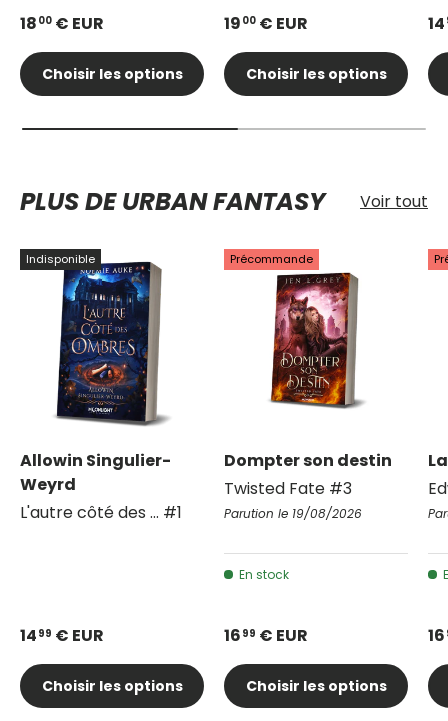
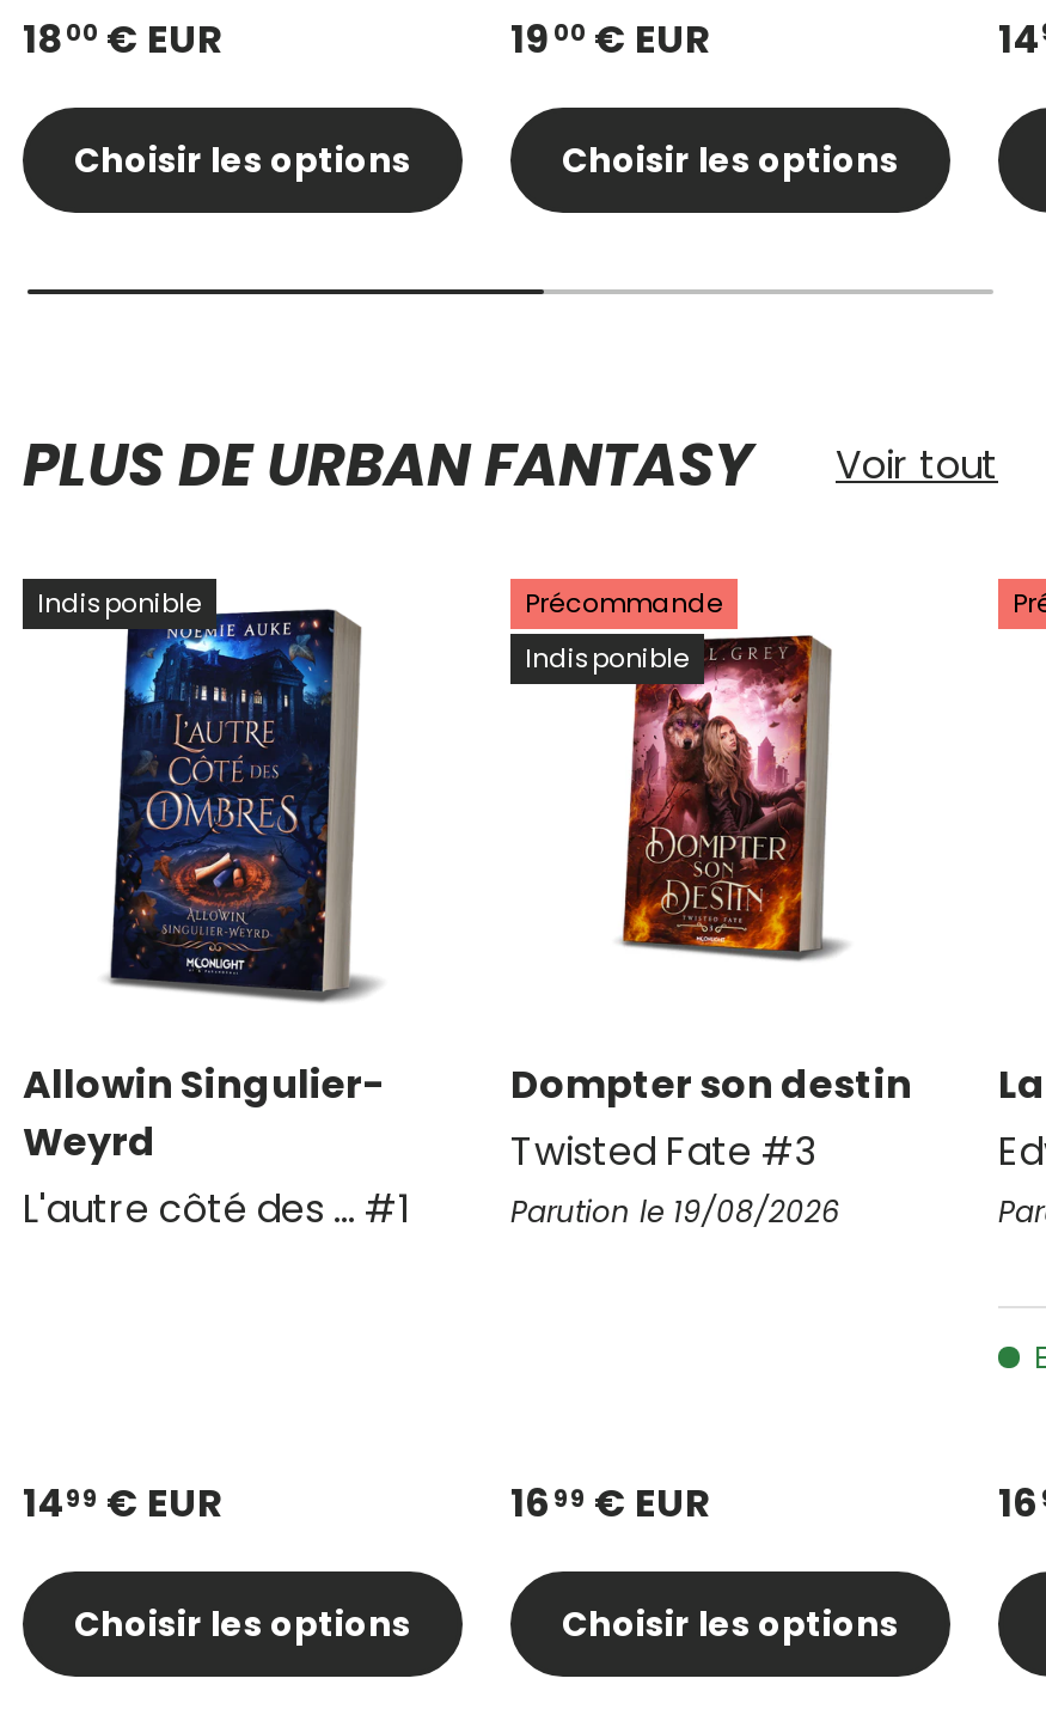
none -> [525,640,690,678] Indisponible
[239,566,289,583] En stock -> none

